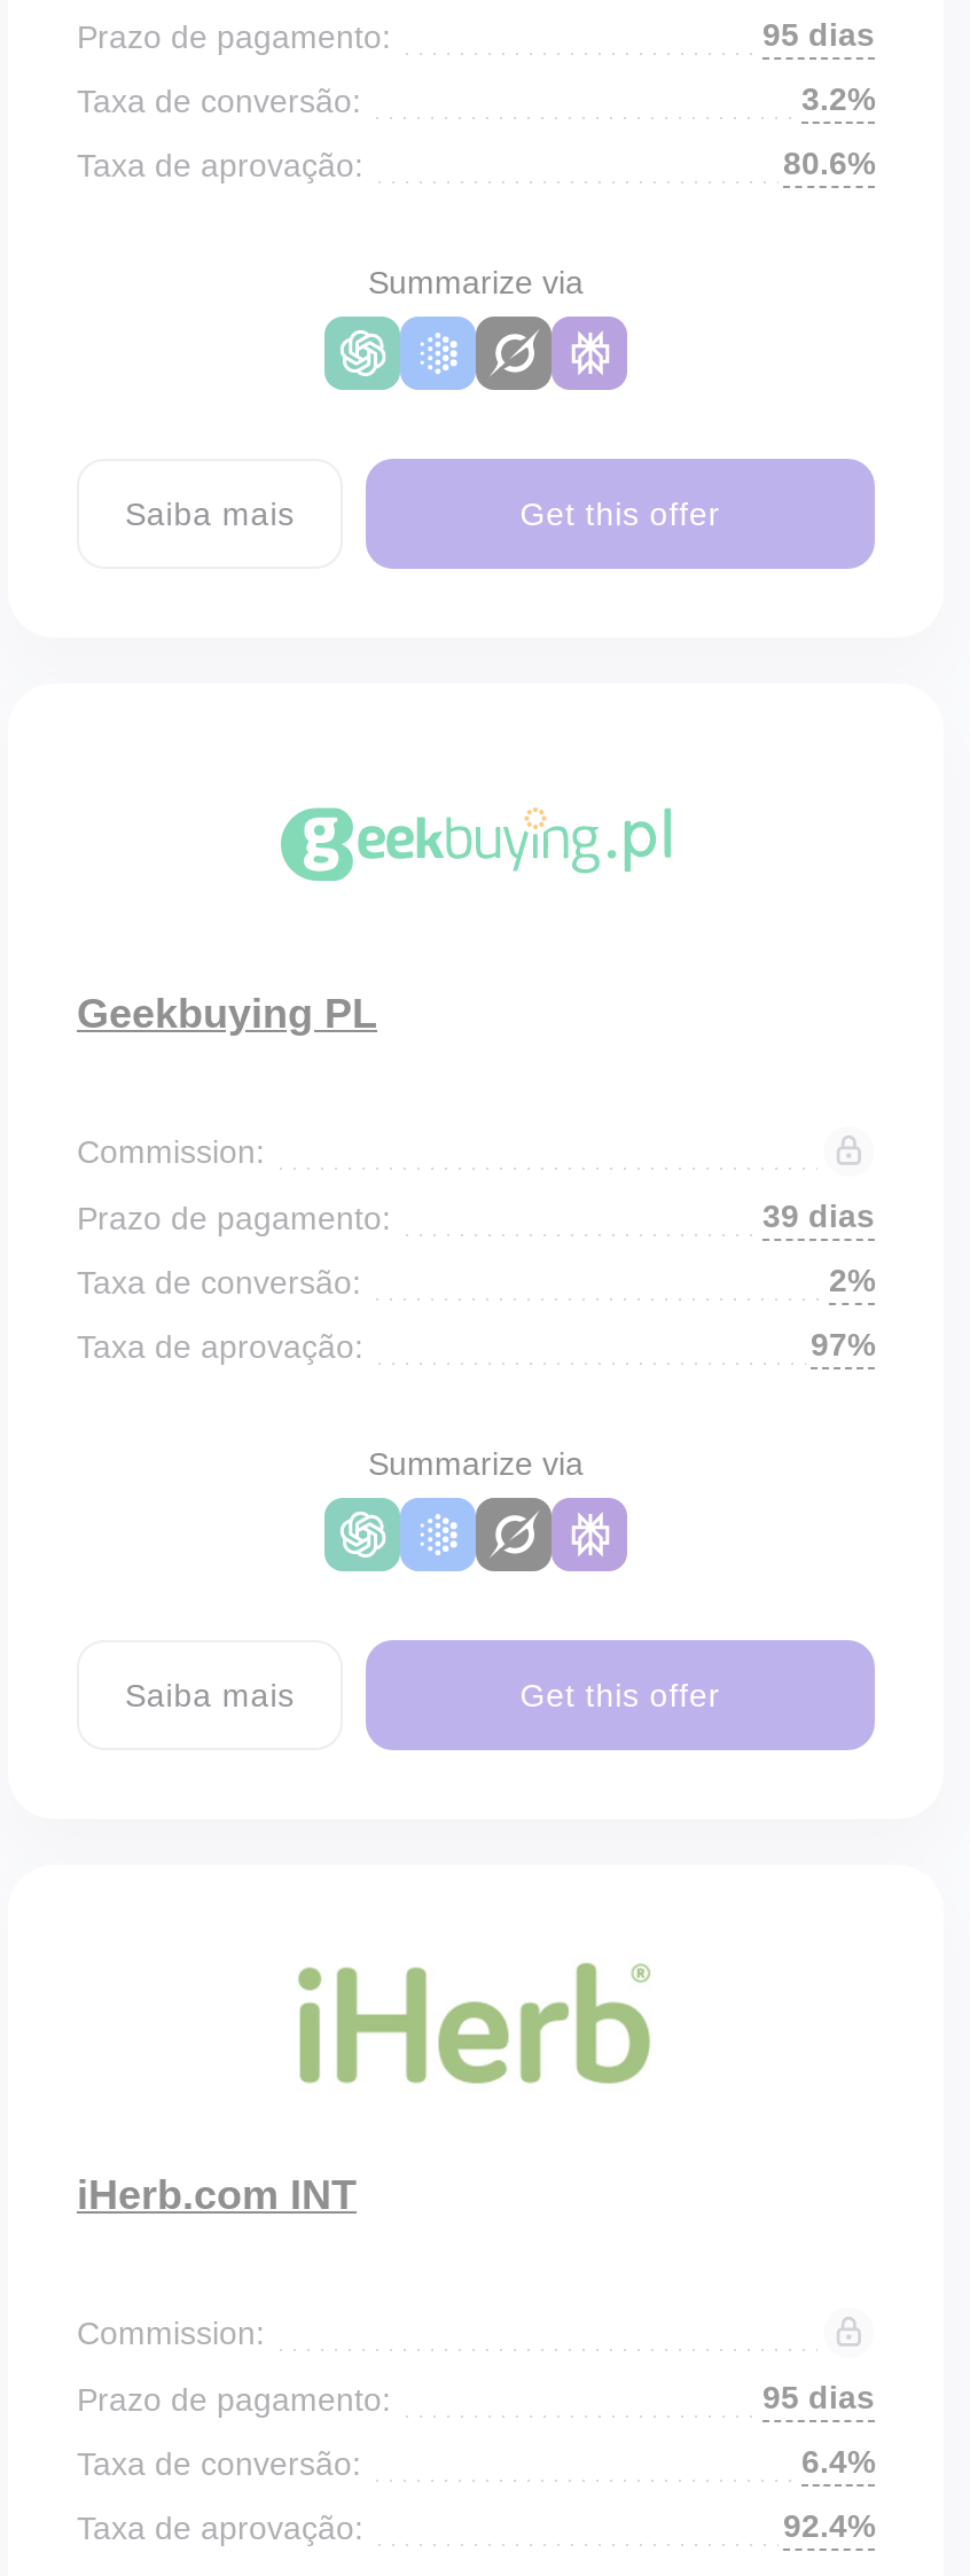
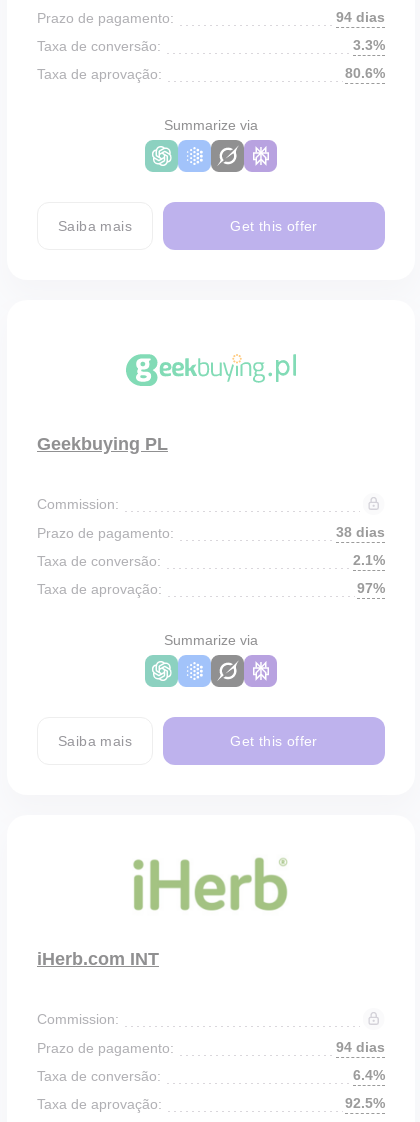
[762,16,875,53] 95 dias -> [336,9,385,25] 94 dias
[801,80,875,117] 3.2% -> [353,37,385,53] 3.3%
[762,1197,875,1234] 39 dias -> [336,524,385,540] 38 dias
[829,1262,875,1298] 2% -> [353,552,385,568] 2.1%
[762,2379,875,2415] 95 dias -> [336,1039,385,1055] 94 dias
[783,2507,875,2544] 92.4% -> [345,1095,385,1111] 92.5%

